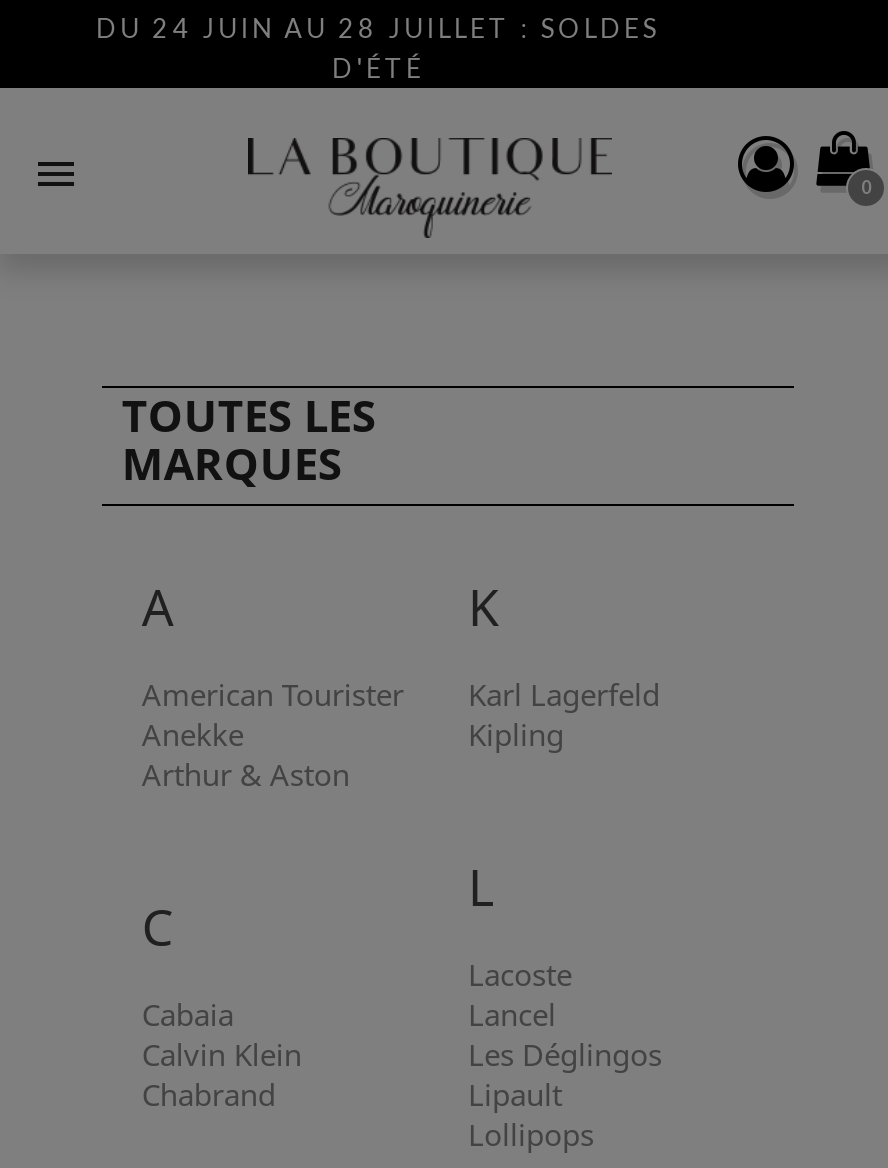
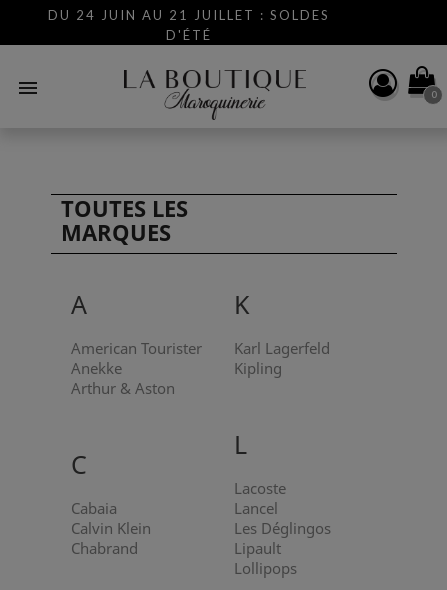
[96,12,660,44] DU 24 JUIN AU 28 JUILLET : SOLDES -> [48,7,330,23] DU 24 JUIN AU 21 JUILLET : SOLDES

